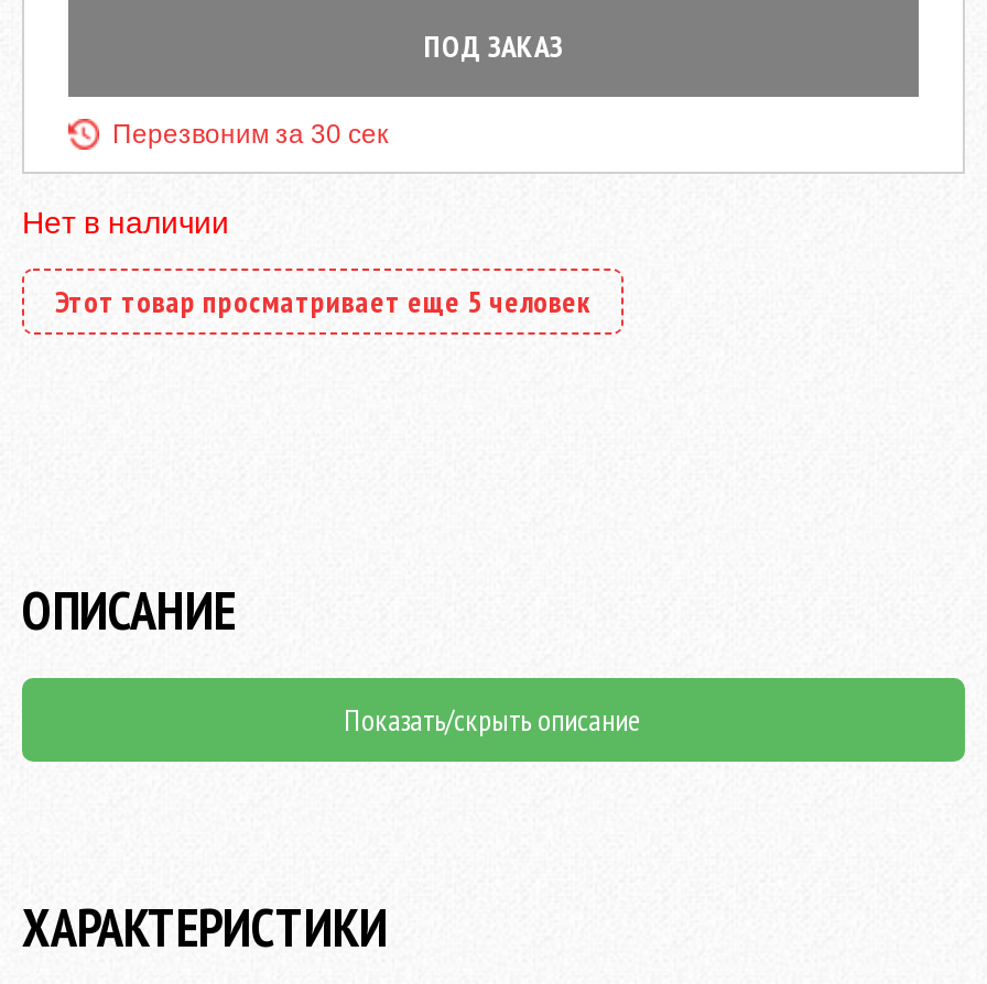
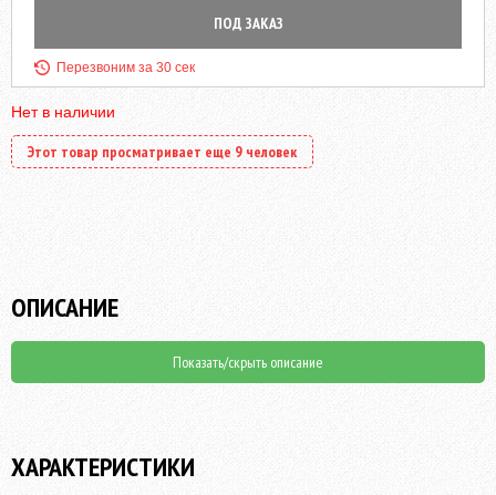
[55,282,590,321] Этот товар просматривает еще 5 человек -> [28,142,297,162] Этот товар просматривает еще 9 человек

